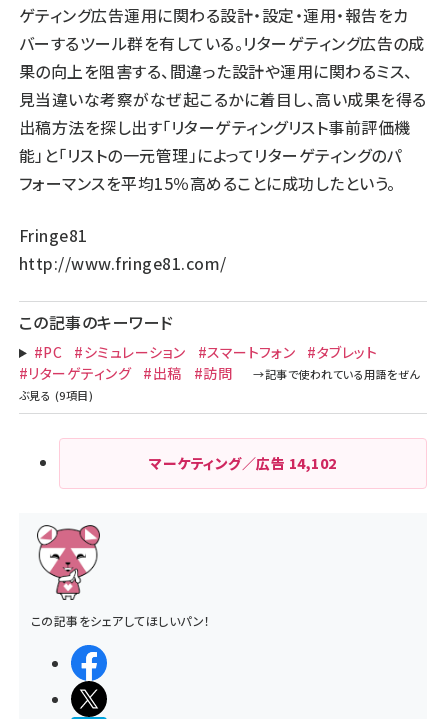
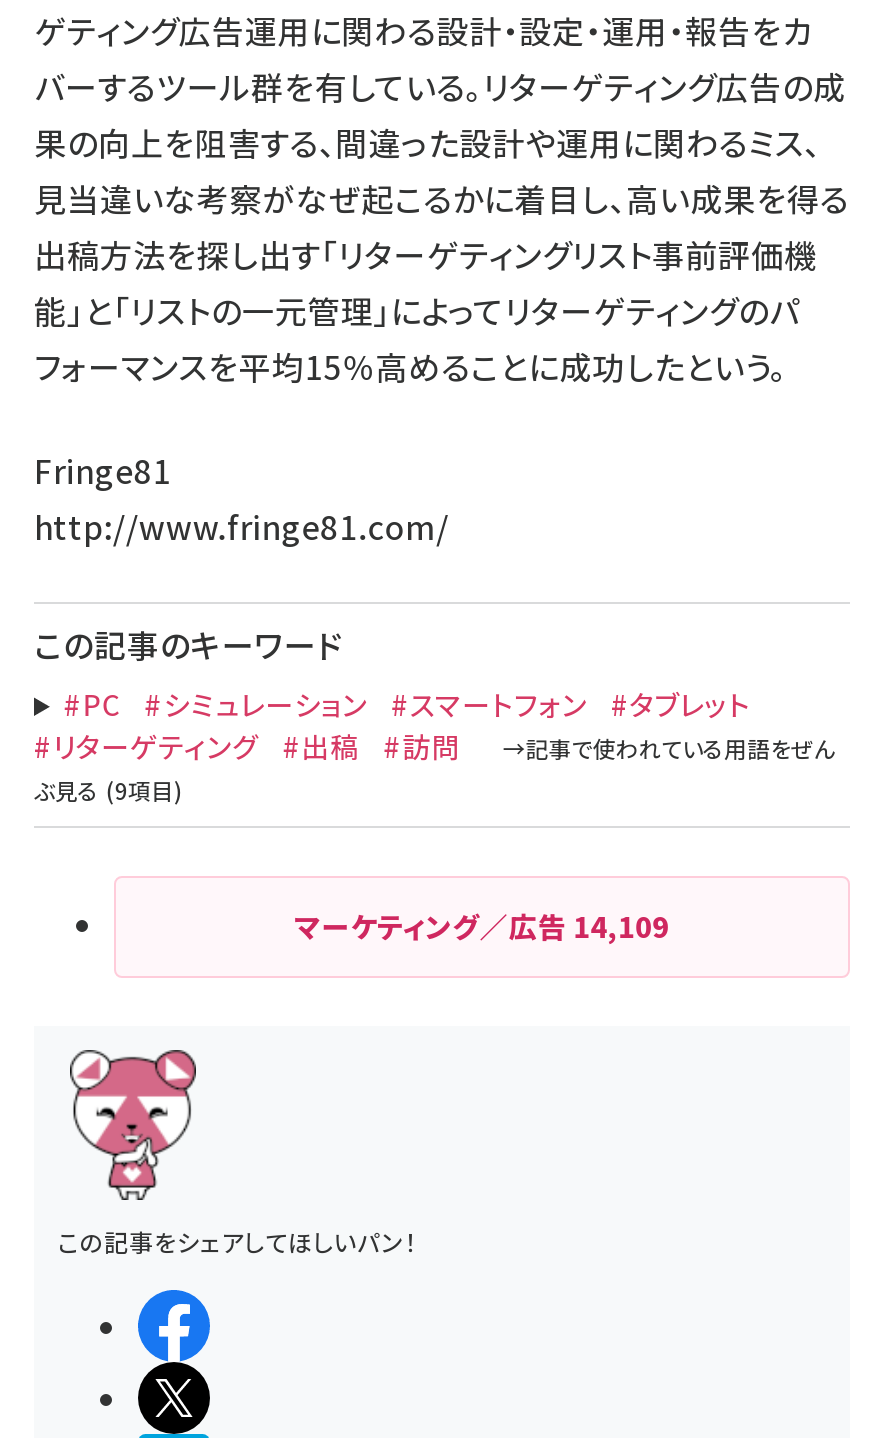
[149,453,337,473] マーケティング／広告14,102 -> [295,906,669,946] マーケティング／広告14,109

